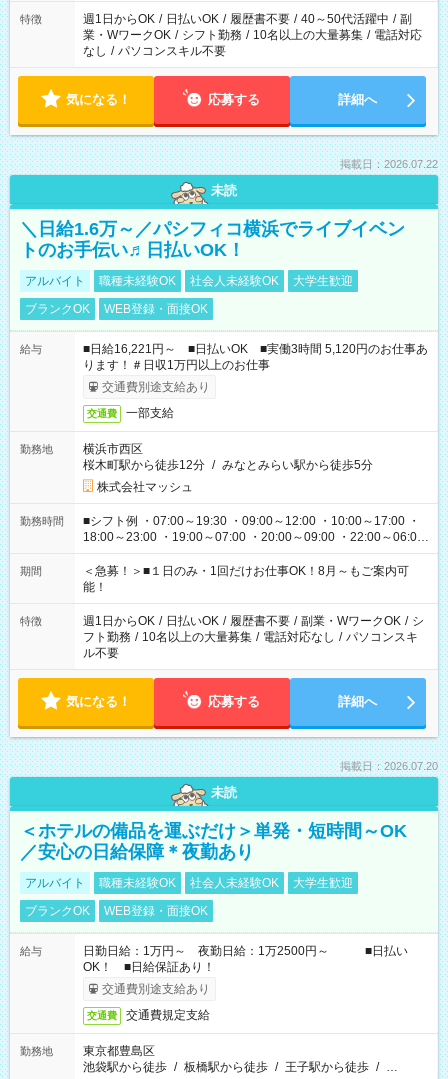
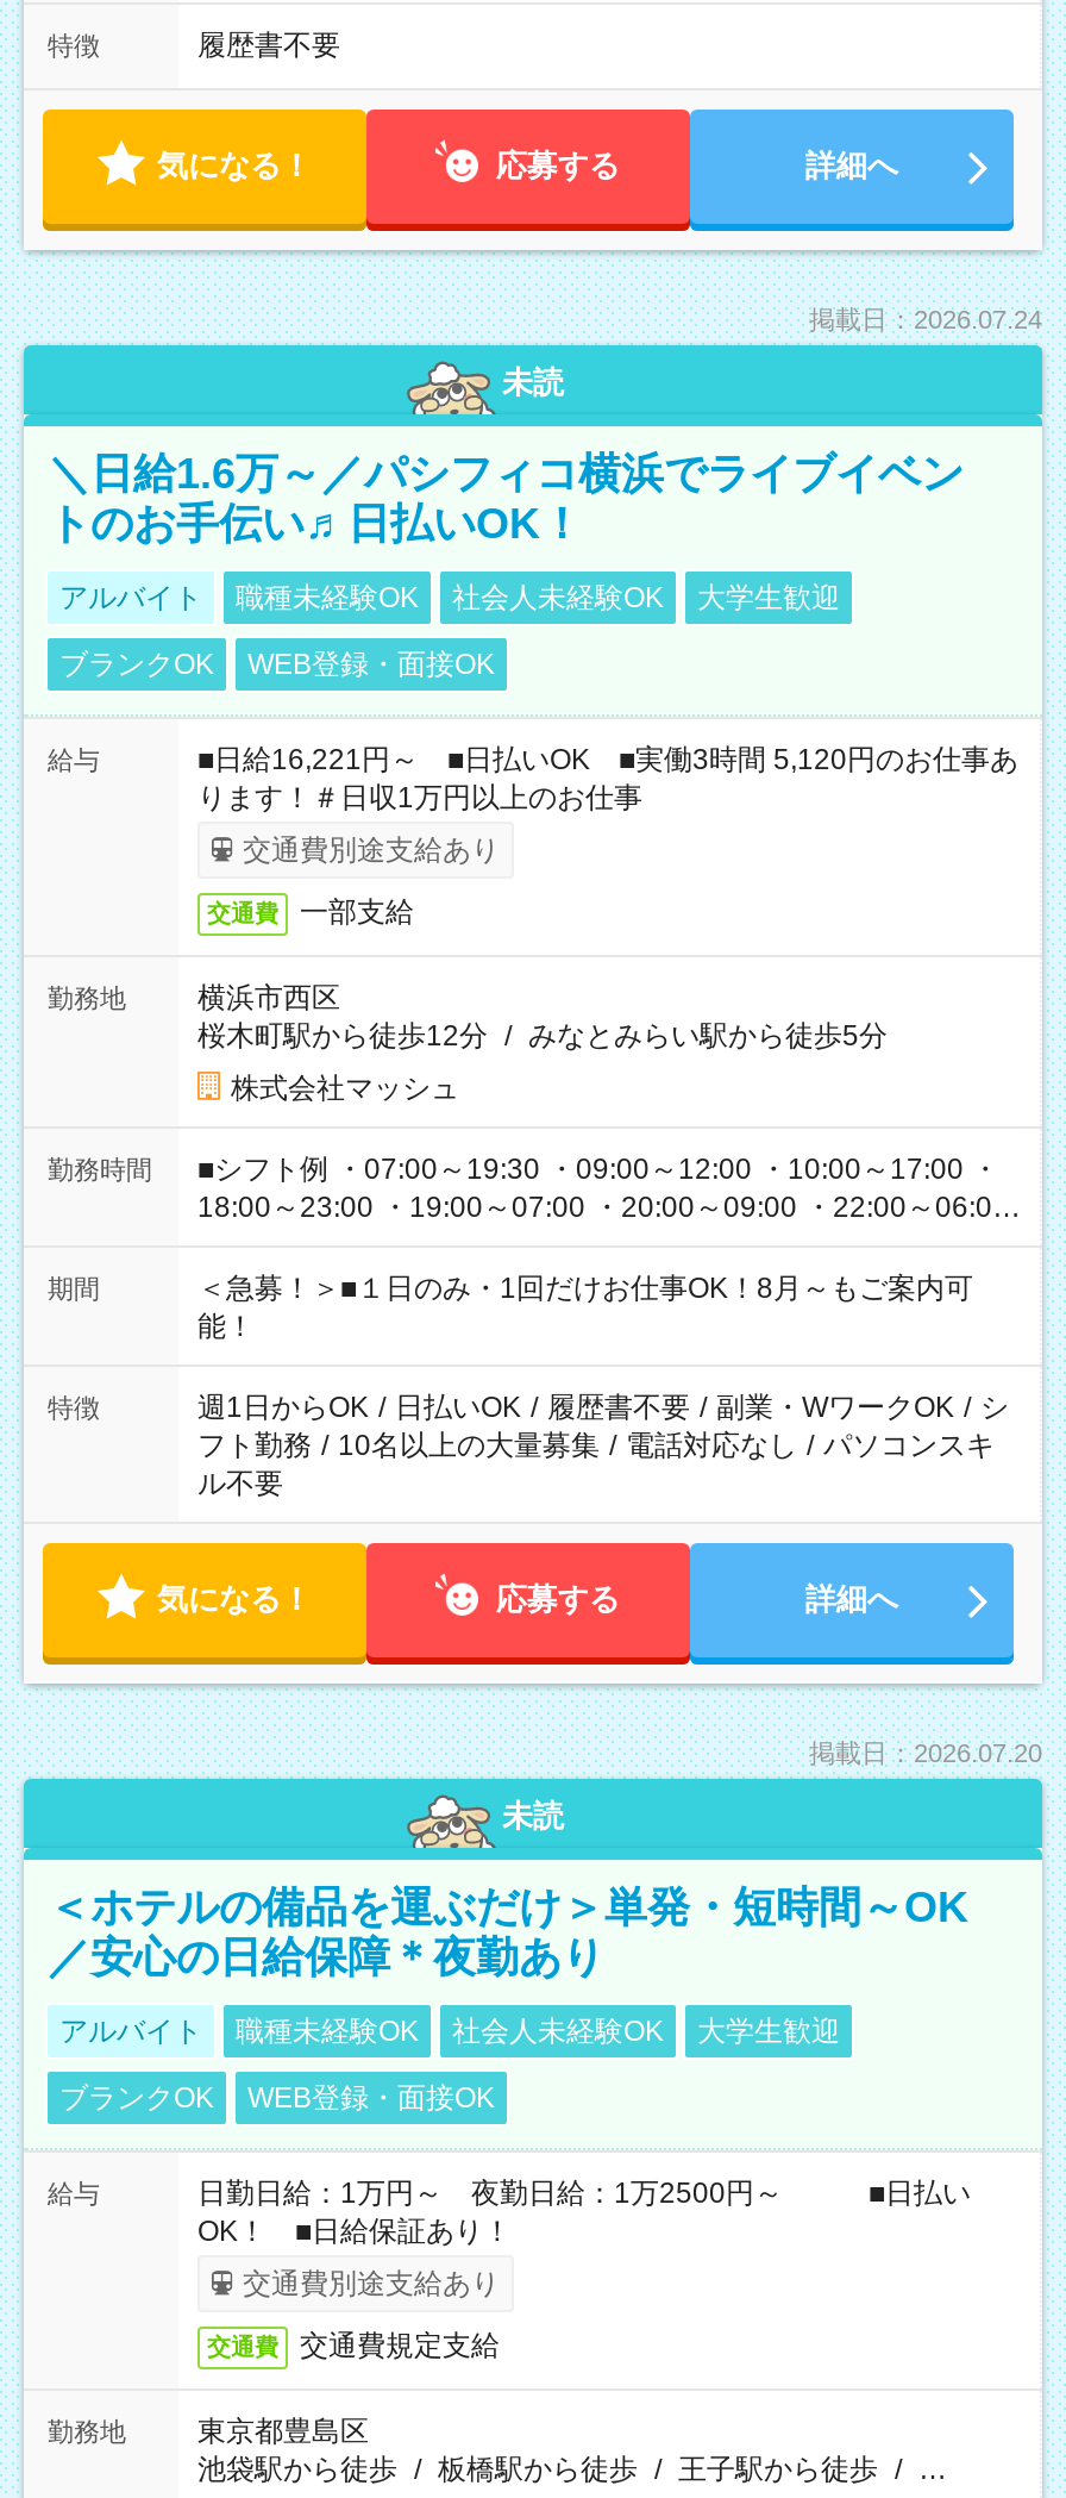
[83,12,422,58] 週1日からOK / 日払いOK / 履歴書不要 / 40～50代活躍中 / 副 | 業・WワークOK / シフト勤務 / 10名以上の大量募集 / 電話対応 | なし / パソコンスキル不要 -> [197,29,340,62] 履歴書不要
[340,158,438,170] 掲載日：2026.07.22 -> [809,305,1042,333] 掲載日：2026.07.24

